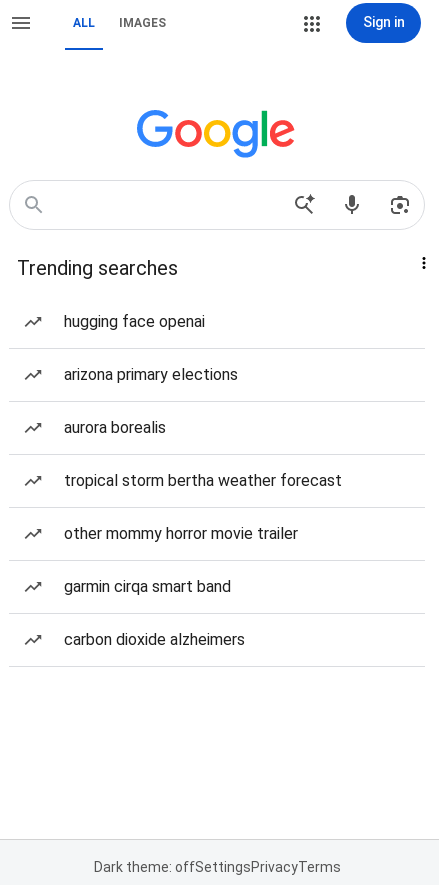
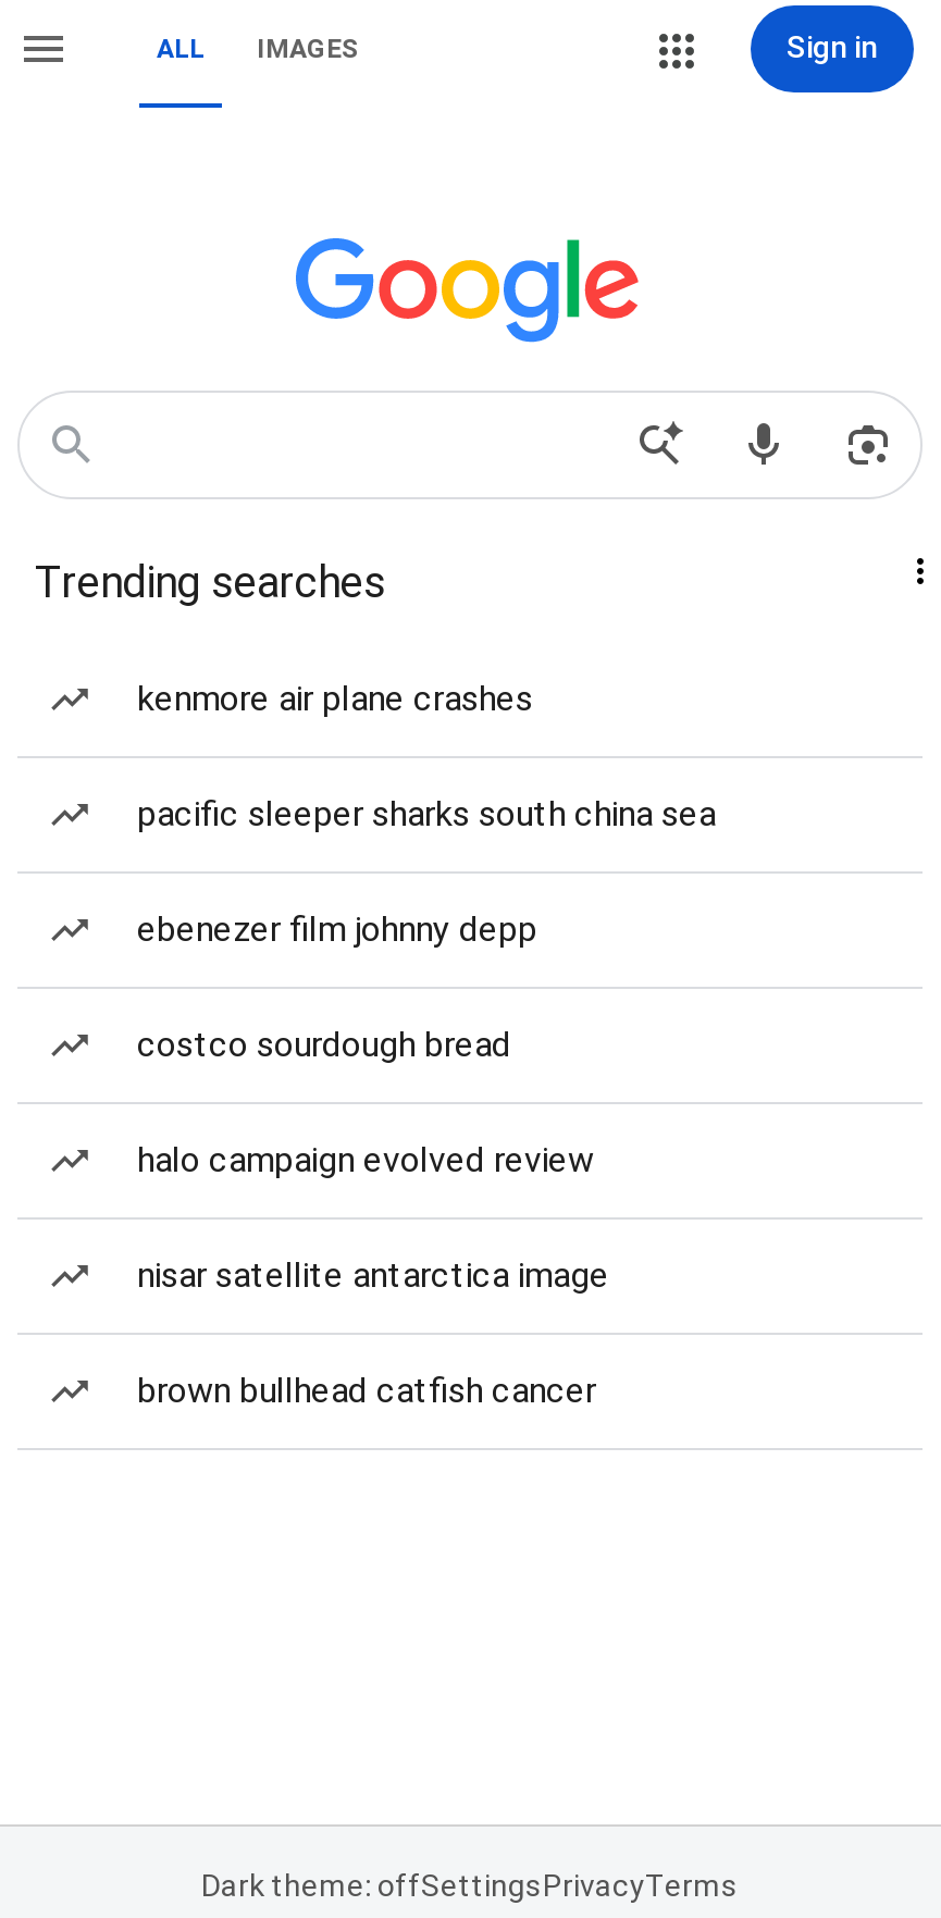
[64,312,205,331] hugging face openai -> [137,678,533,719] kenmore air plane crashes
[64,365,238,384] arizona primary elections -> [137,793,716,834] pacific sleeper sharks south china sea
[64,418,166,437] aurora borealis -> [137,908,537,950] ebenezer film johnny depp
[64,471,342,490] tropical storm bertha weather forecast -> [137,1024,511,1065] costco sourdough bread
[64,524,298,543] other mommy horror movie trailer -> [137,1139,594,1180] halo campaign evolved review
[64,577,231,596] garmin cirqa smart band -> [137,1254,609,1296] nisar satellite antarctica image
[64,630,245,649] carbon dioxide alzheimers -> [137,1370,596,1411] brown bullhead catfish cancer

